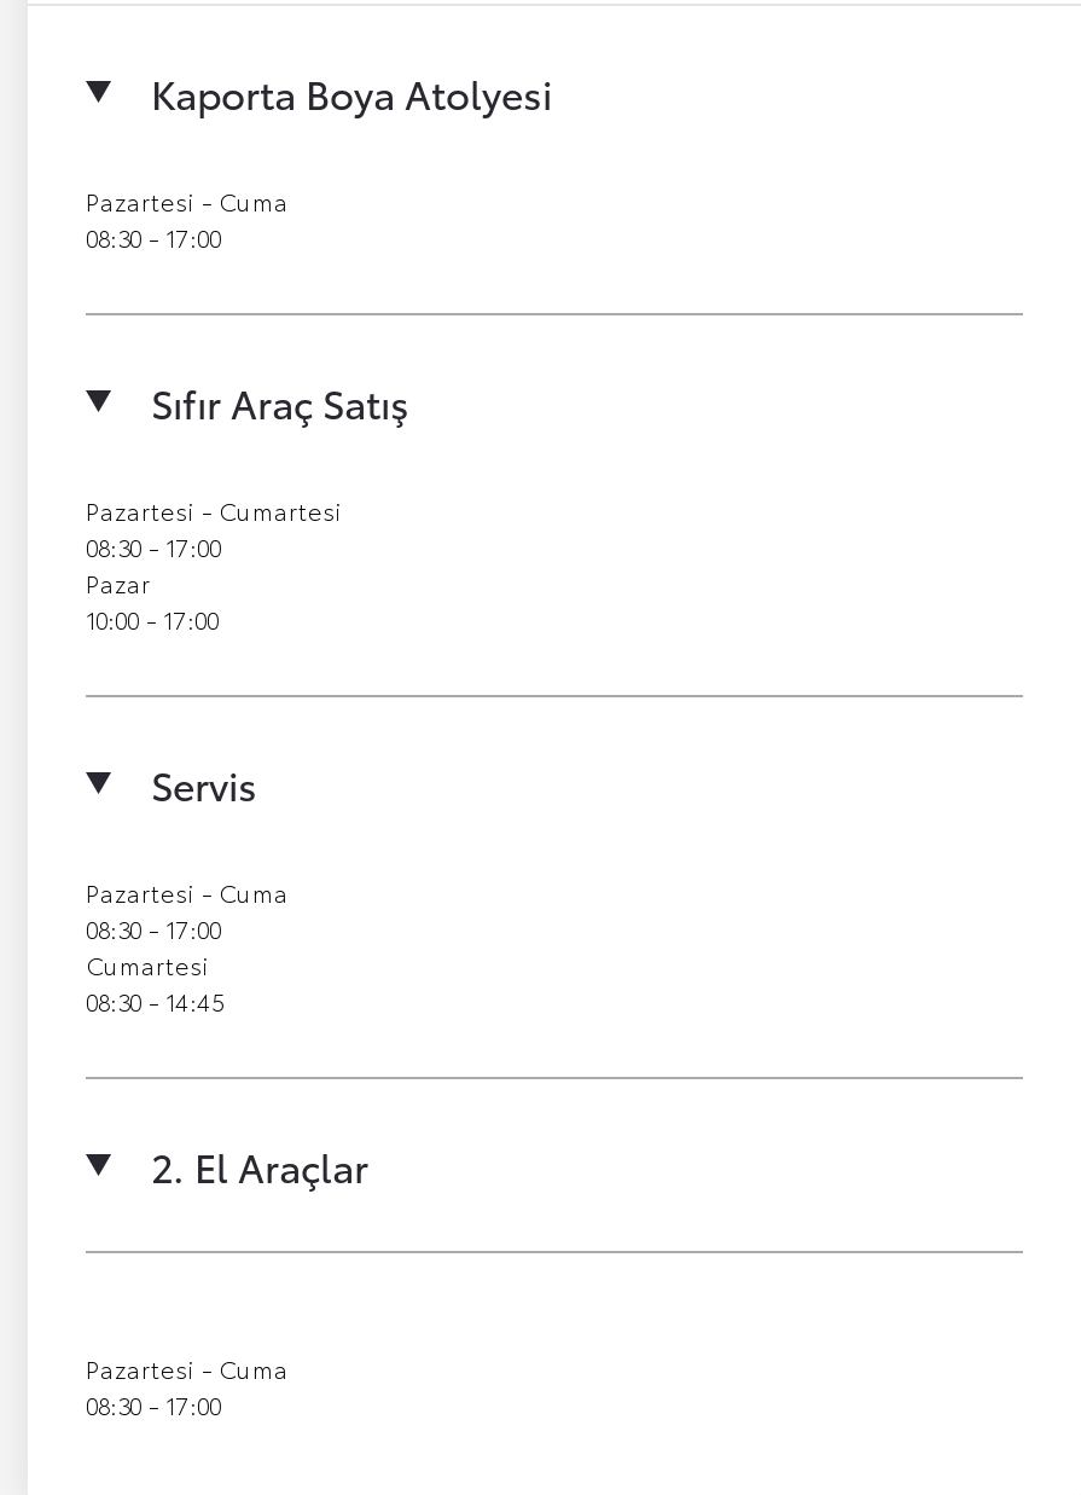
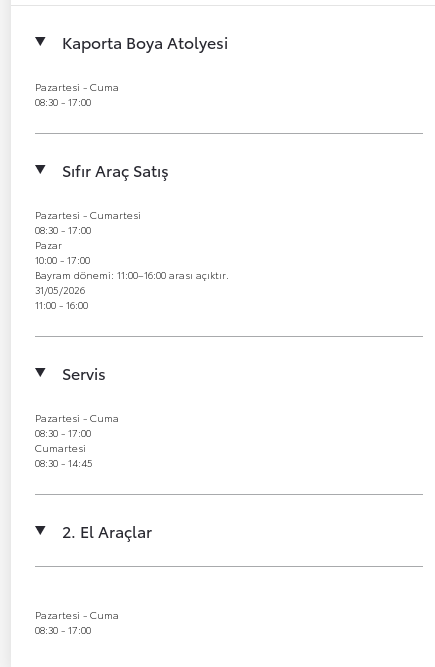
none -> [35,267,229,312] Bayram dönemi: 11:00–16:00 arası açıktır. | 31/05/2026 | 11:00 - 16:00

